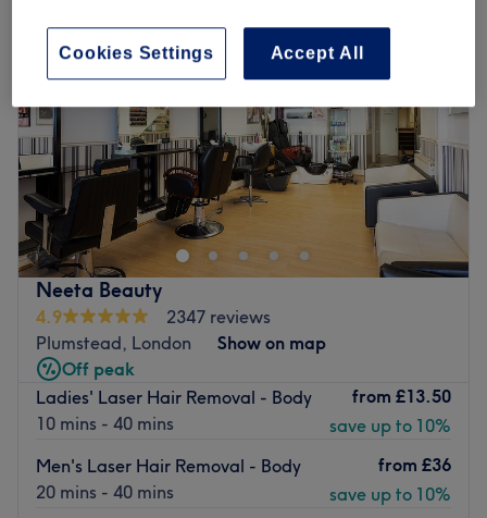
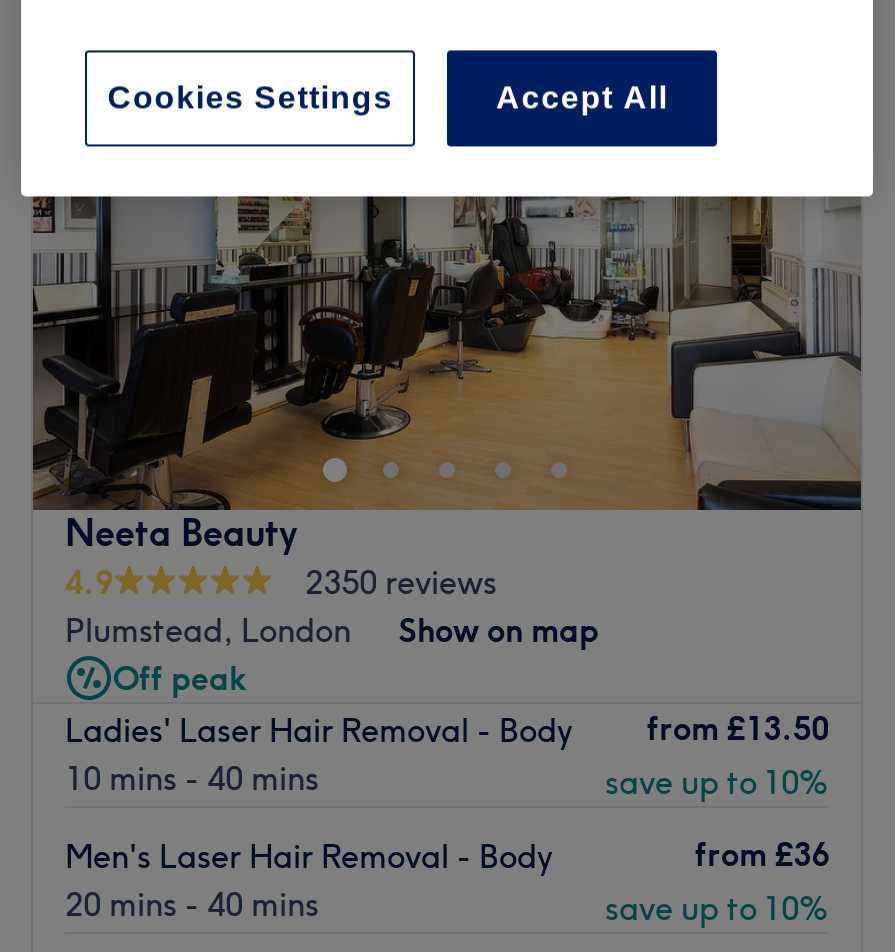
[166,306,271,327] 2347 reviews -> [305,562,497,602] 2350 reviews

